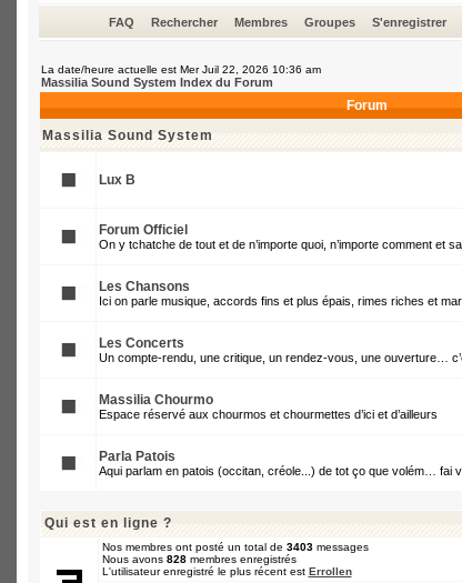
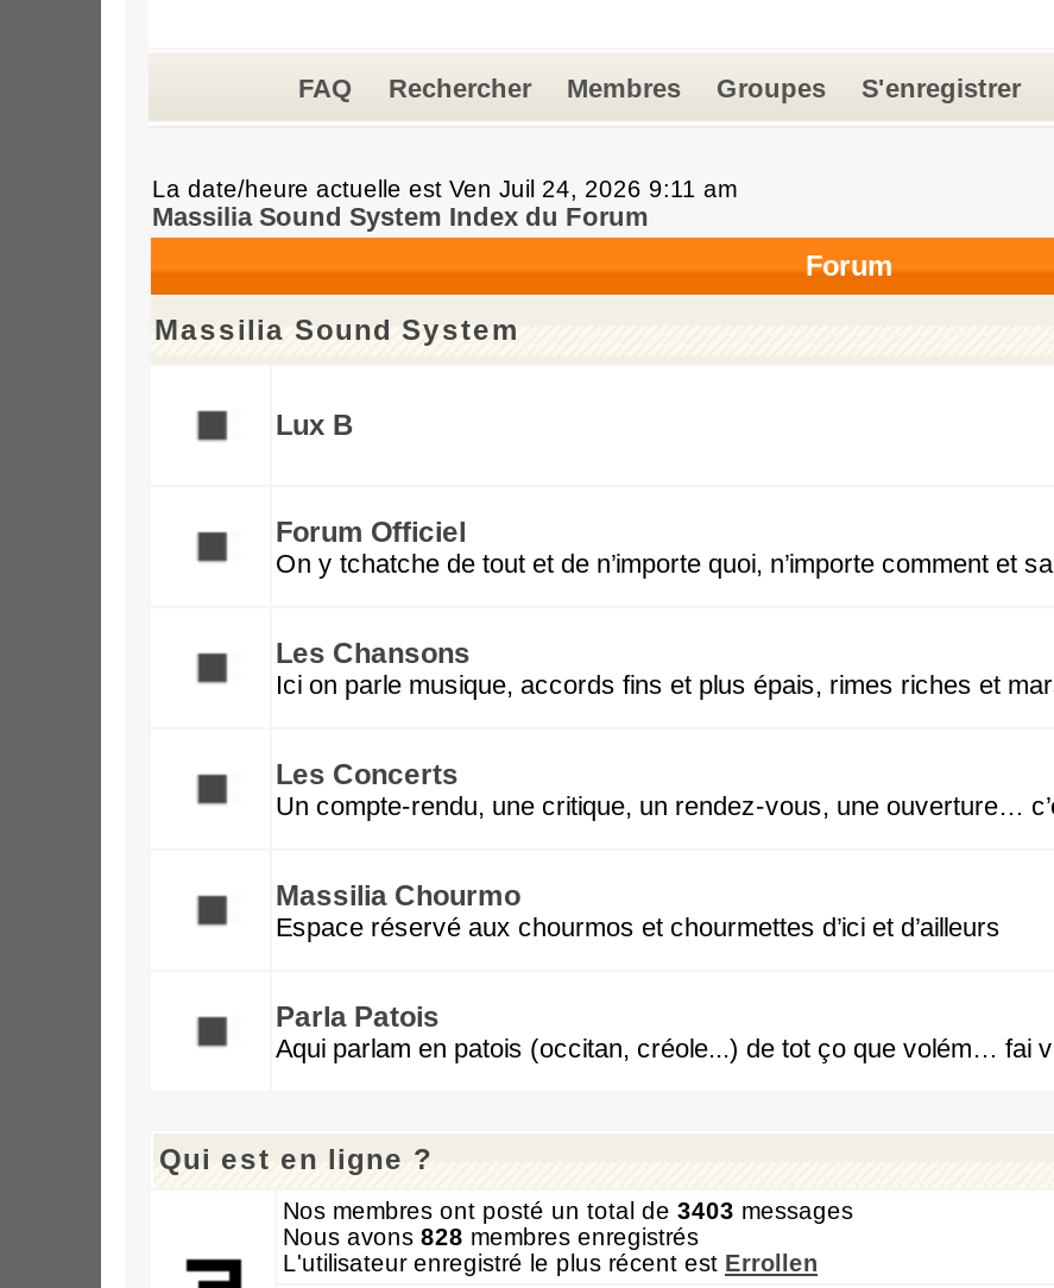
[41,63,320,76] La date/heure actuelle est Mer Juil 22, 2026 10:36 am -> [152,176,737,202] La date/heure actuelle est Ven Juil 24, 2026 9:11 am

